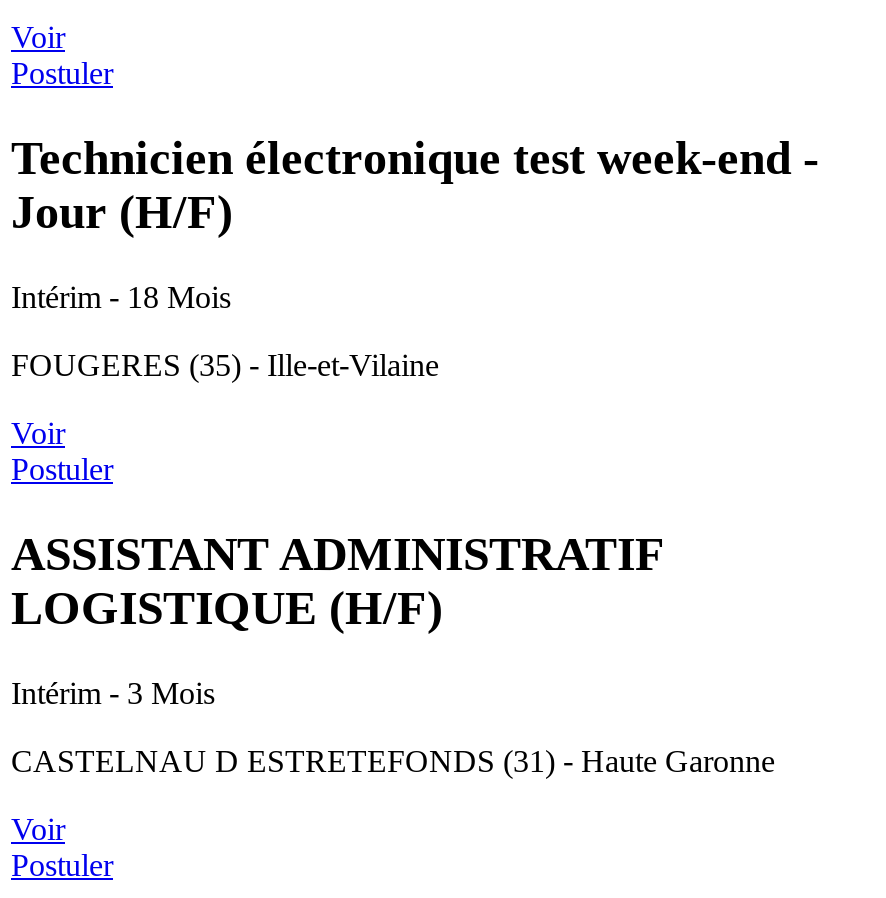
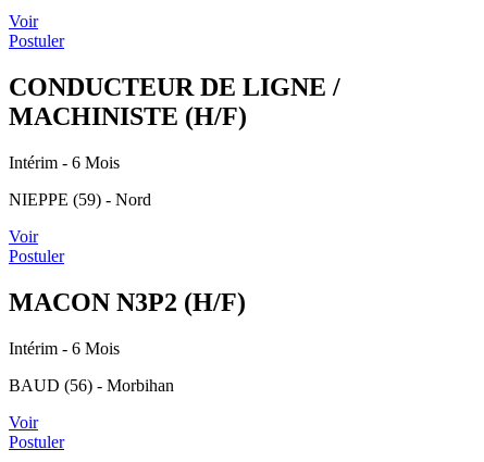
[11,132,819,238] Technicien électronique test week-end - | Jour (H/F) -> [9,73,340,130] CONDUCTEUR DE LIGNE / | MACHINISTE (H/F)
[11,280,231,314] Intérim - 18 Mois -> [9,153,120,172] Intérim - 6 Mois
[11,348,439,382] FOUGERES (35) - Ille-et-Vilaine -> [9,190,151,209] NIEPPE (59) - Nord
[11,528,663,634] ASSISTANT ADMINISTRATIF | LOGISTIQUE (H/F) -> [9,288,246,316] MACON N3P2 (H/F)
[11,675,215,709] Intérim - 3 Mois -> [9,339,120,357] Intérim - 6 Mois
[11,743,775,777] CASTELNAU D ESTRETEFONDS (31) - Haute Garonne -> [9,376,174,394] BAUD (56) - Morbihan

